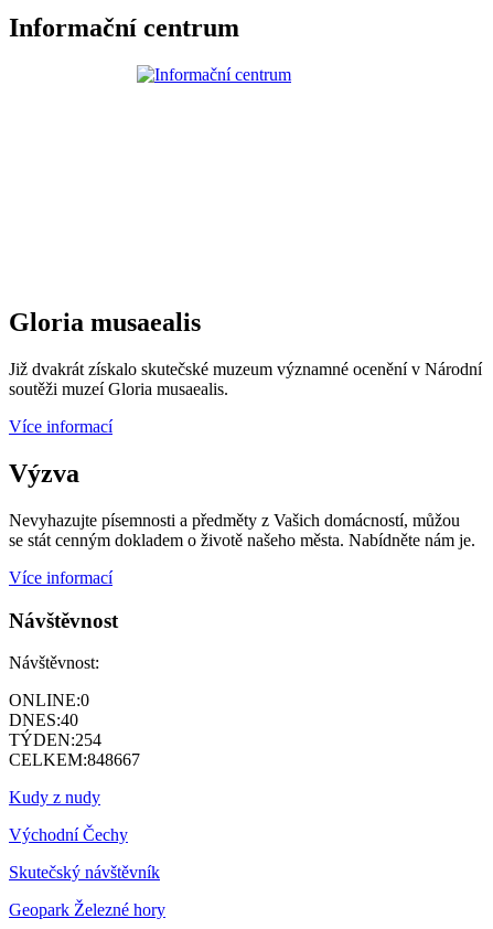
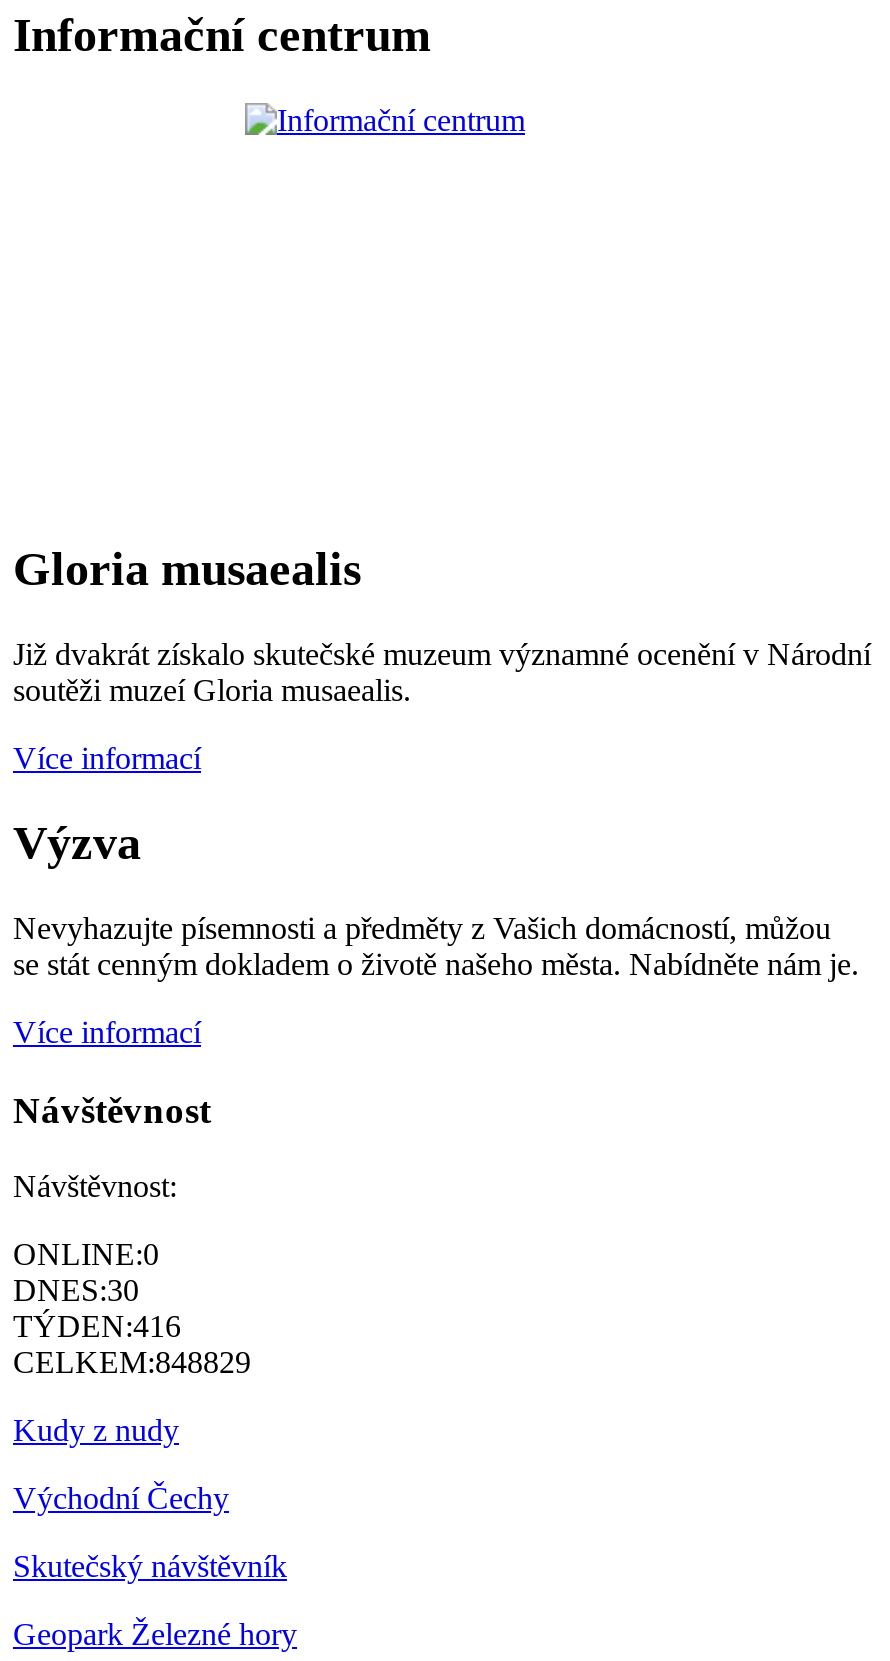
[9,711,78,730] DNES:40 -> [13,1273,139,1307] DNES:30
[9,731,101,749] TÝDEN:254 -> [13,1309,181,1343] TÝDEN:416
[9,750,140,769] CELKEM:848667 -> [13,1345,251,1379] CELKEM:848829

